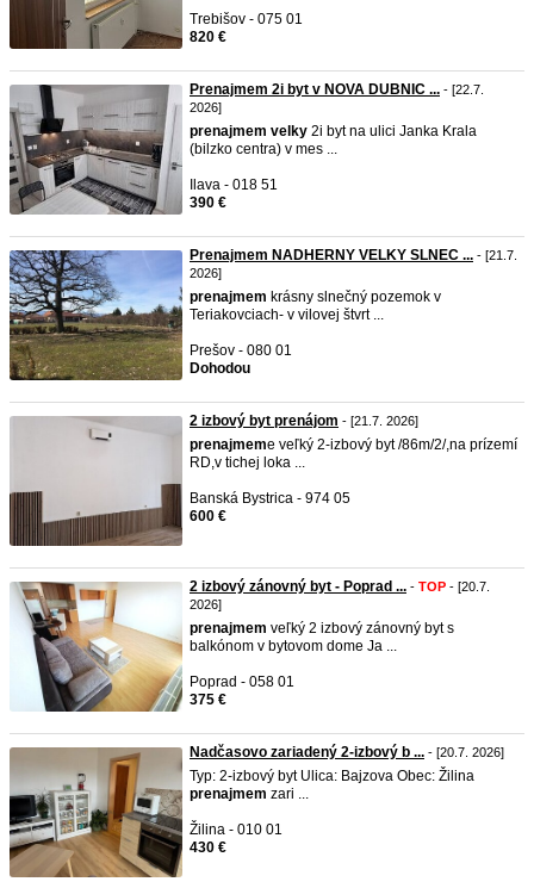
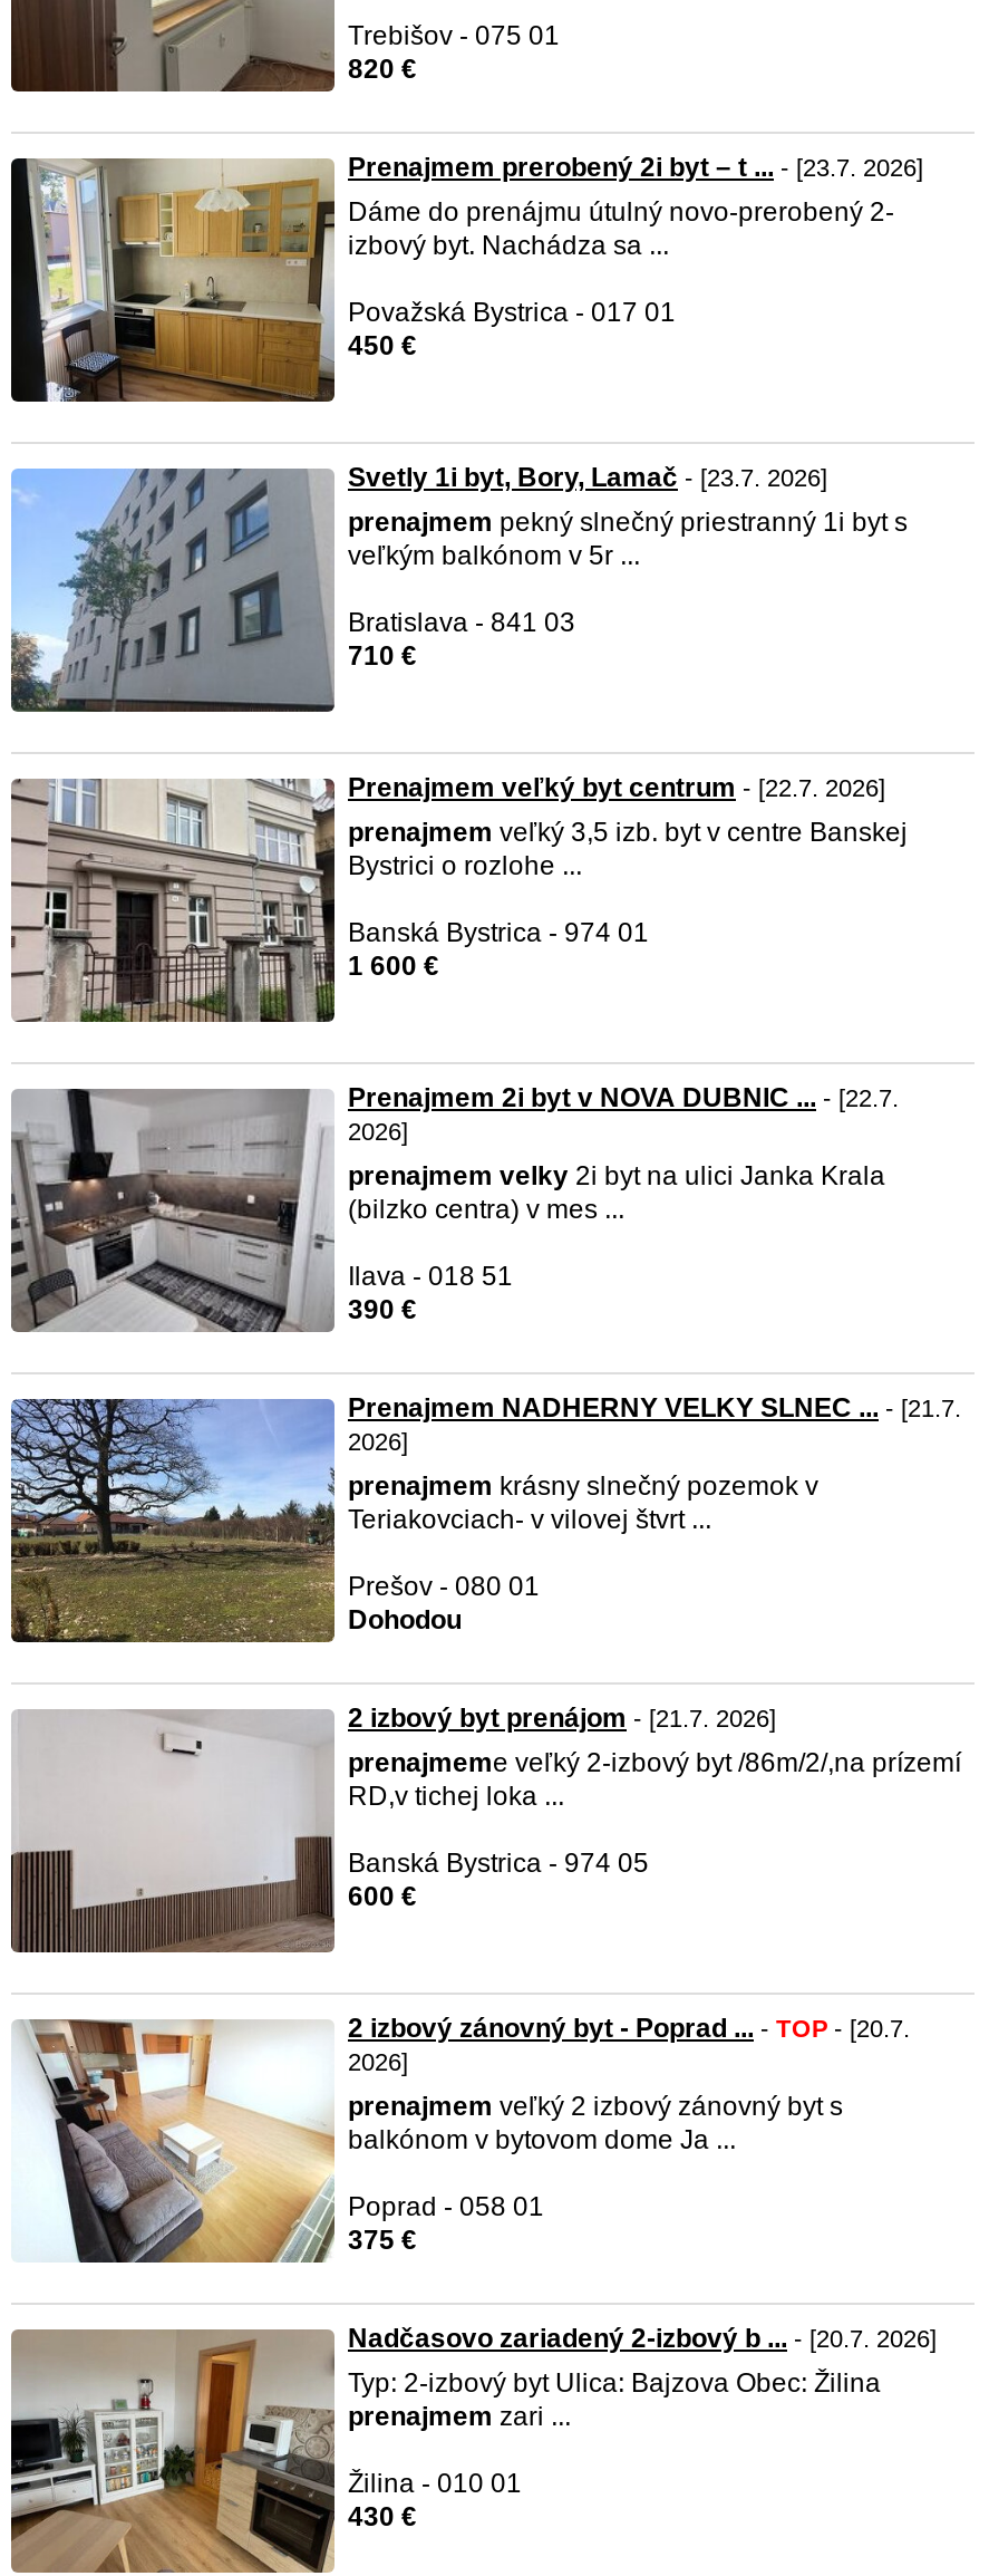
none -> [11,152,923,404] [image] | Prenajmem prerobený 2i byt – t ... - [23.7. 2026] | Dáme do prenájmu útulný novo-prerobený 2- | izbový byt. Nachádza sa ... | Považská Bystrica - 017 01 | 450 €
none -> [11,462,908,712] [image] | Svetly 1i byt, Bory, Lamač - [23.7. 2026] | prenajmem pekný slnečný priestranný 1i byt s | veľkým balkónom v 5r ... | Bratislava - 841 03 | 710 €
none -> [11,772,908,1022] [image] | Prenajmem veľký byt centrum - [22.7. 2026] | prenajmem veľký 3,5 izb. byt v centre Banskej | Bystrici o rozlohe ... | Banská Bystrica - 974 01 | 1 600 €

